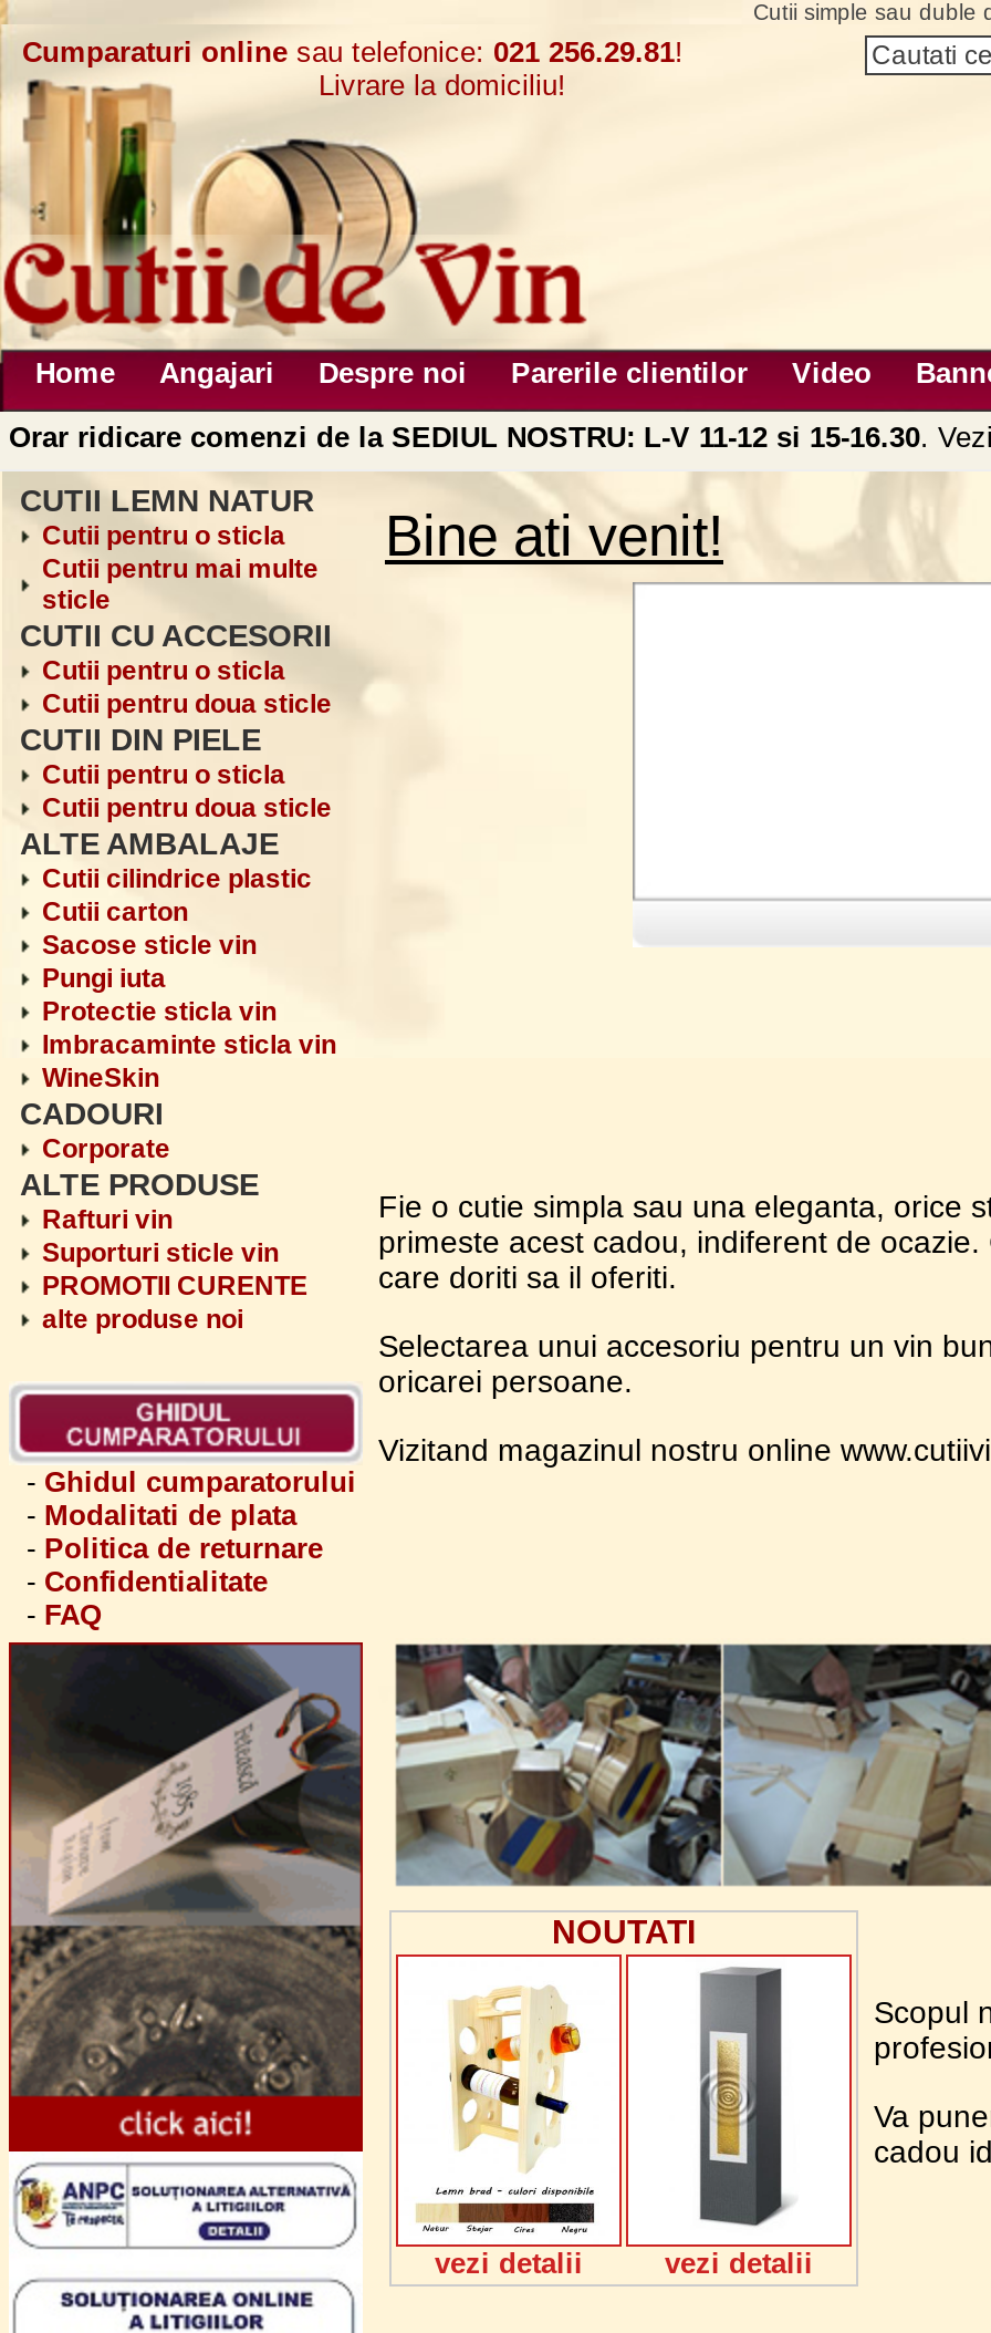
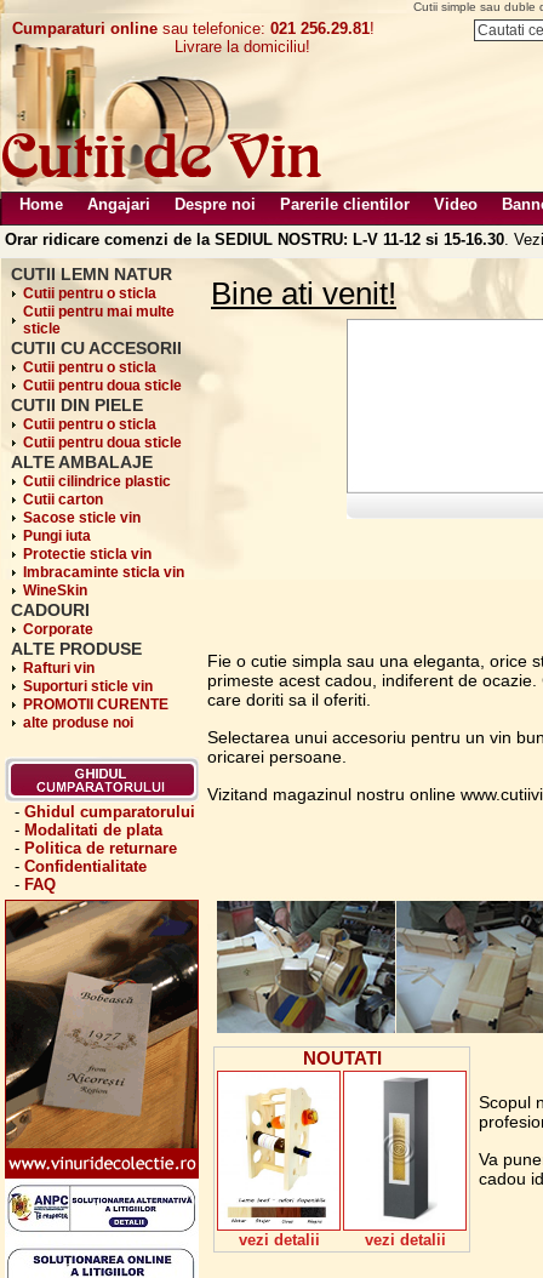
[9,1642,363,2136] [image] -> [5,900,199,1171] [image]

